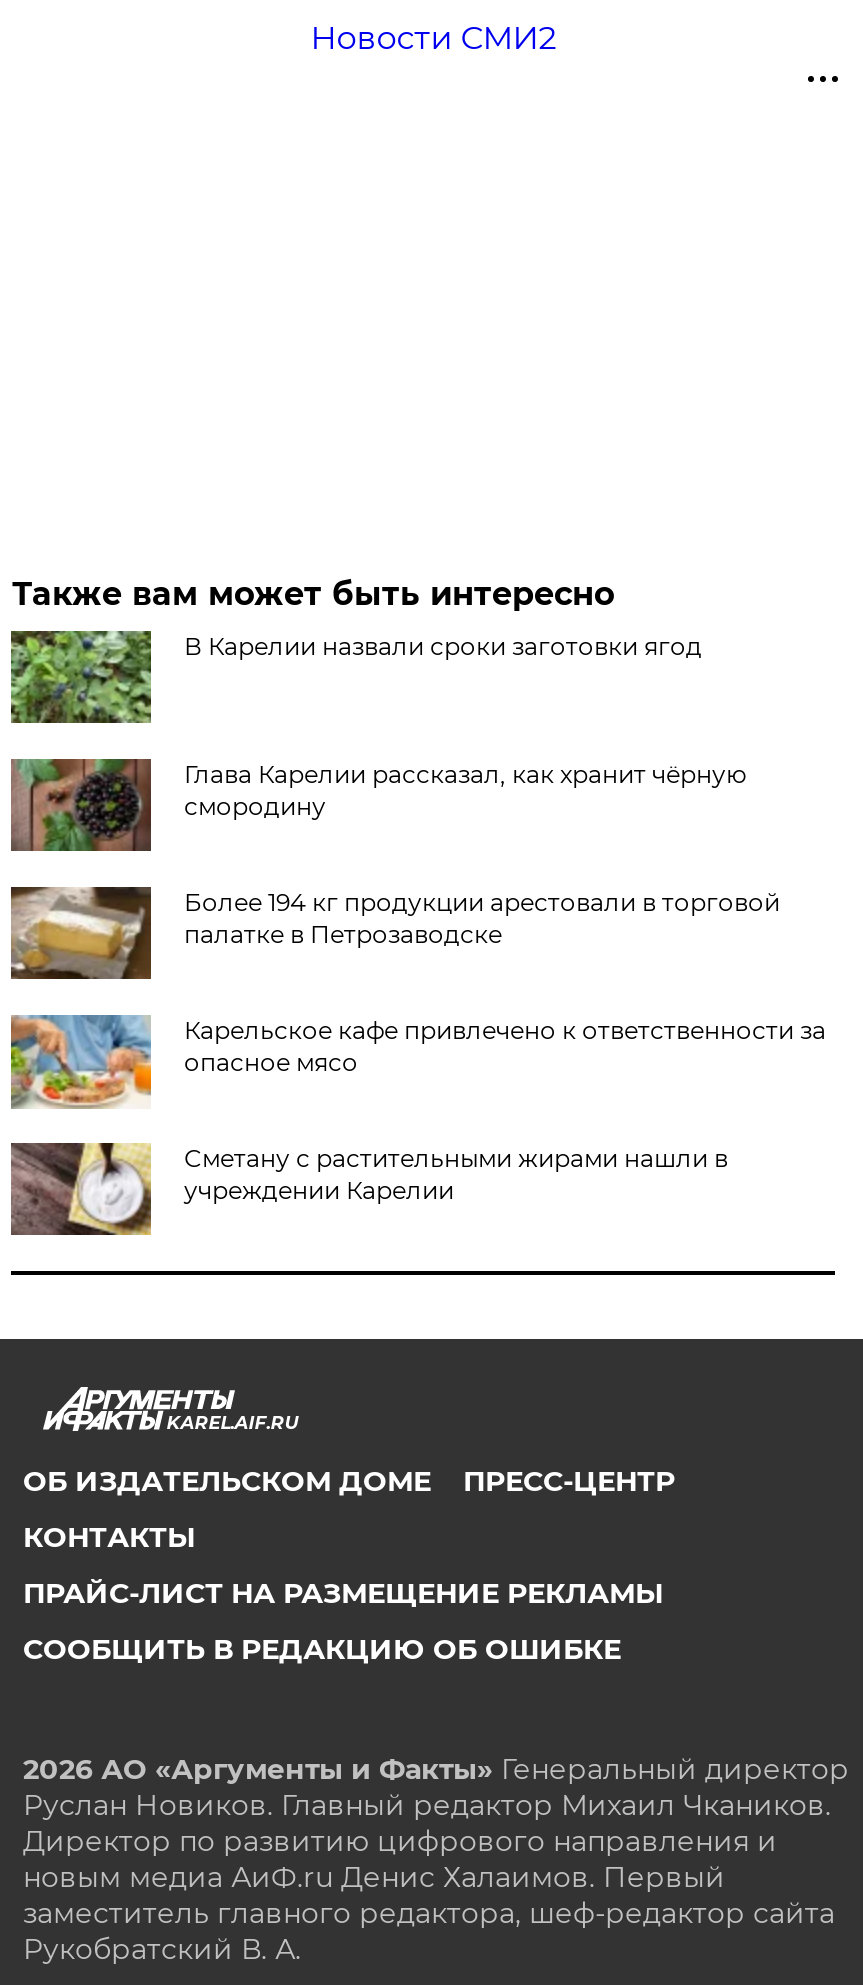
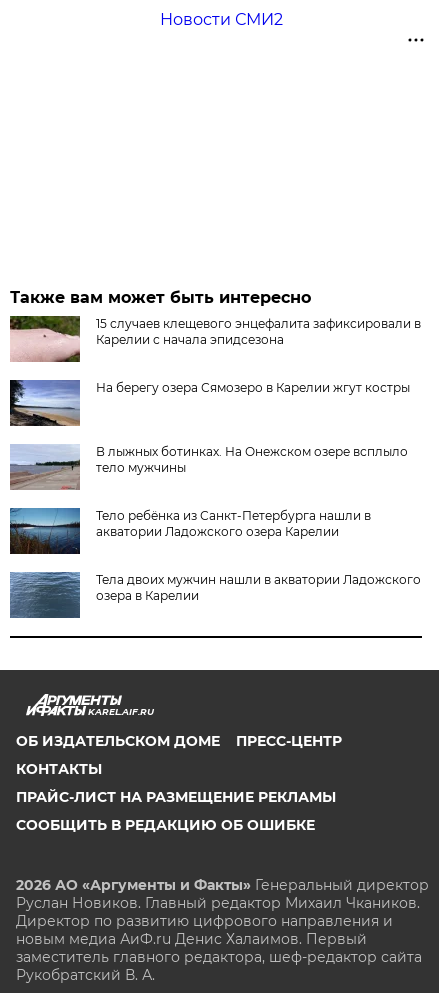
[9,629,702,725] [image] | В Карелии назвали сроки заготовки ягод -> [9,315,421,363] [image] | 15 случаев клещевого энцефалита зафиксировали в | Карелии с начала эпидсезона
[9,757,746,853] [image] | Глава Карелии рассказал, как хранит чёрную | смородину -> [9,379,410,427] [image] | На берегу озера Сямозеро в Карелии жгут костры
[9,885,780,981] [image] | Более 194 кг продукции арестовали в торговой | палатке в Петрозаводске -> [10,444,408,491] [image] | В лыжных ботинках. На Онежском озере всплыло | тело мужчины
[9,1015,826,1109] [image] | Карельское кафе привлечено к ответственности за | опасное мясо -> [9,507,371,555] [image] | Тело ребёнка из Санкт-Петербурга нашли в | акватории Ладожского озера Карелии
[9,1141,728,1237] [image] | Сметану с растительными жирами нашли в | учреждении Карелии -> [10,571,421,619] [image] | Тела двоих мужчин нашли в акватории Ладожского | озера в Карелии

